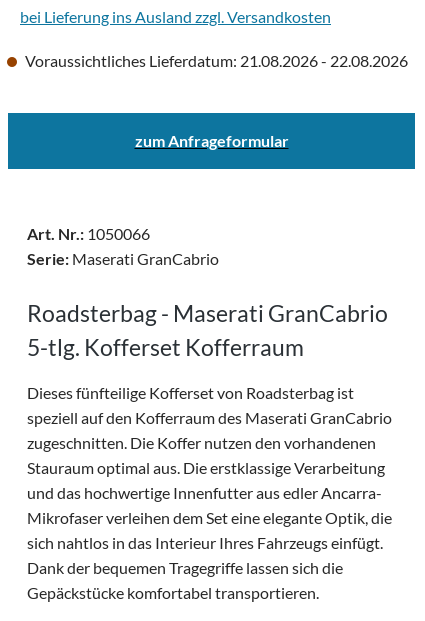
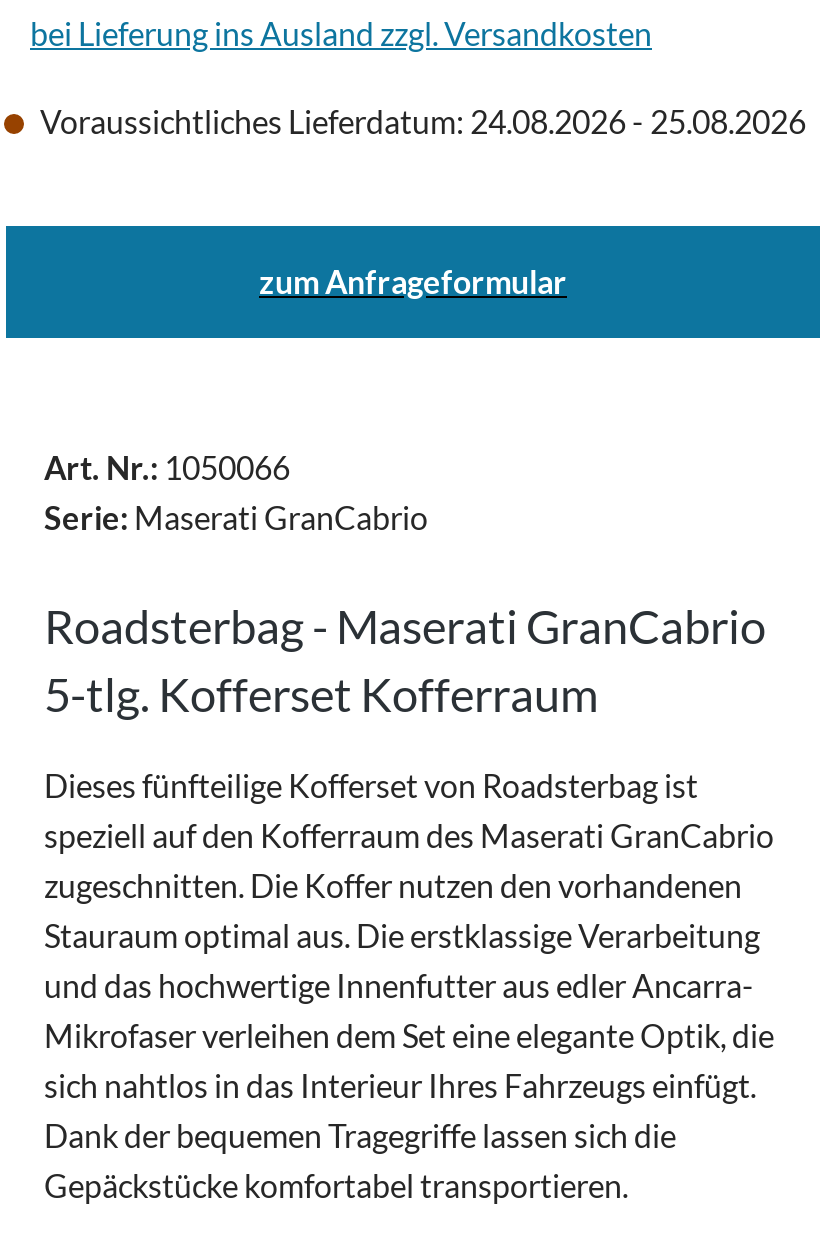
[22,51,408,70] Voraussichtliches Lieferdatum: 21.08.2026 - 22.08.2026 -> [34,102,806,140] Voraussichtliches Lieferdatum: 24.08.2026 - 25.08.2026

